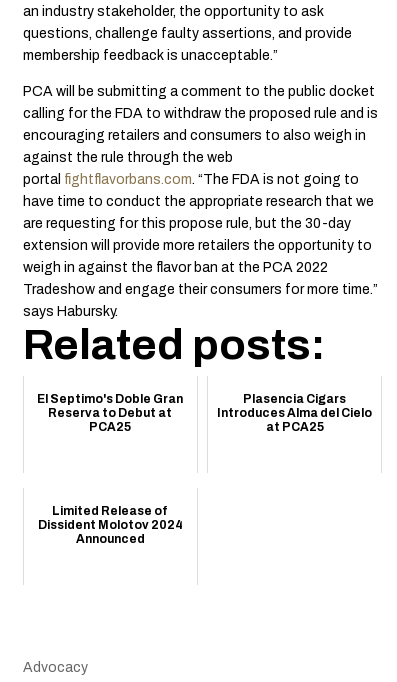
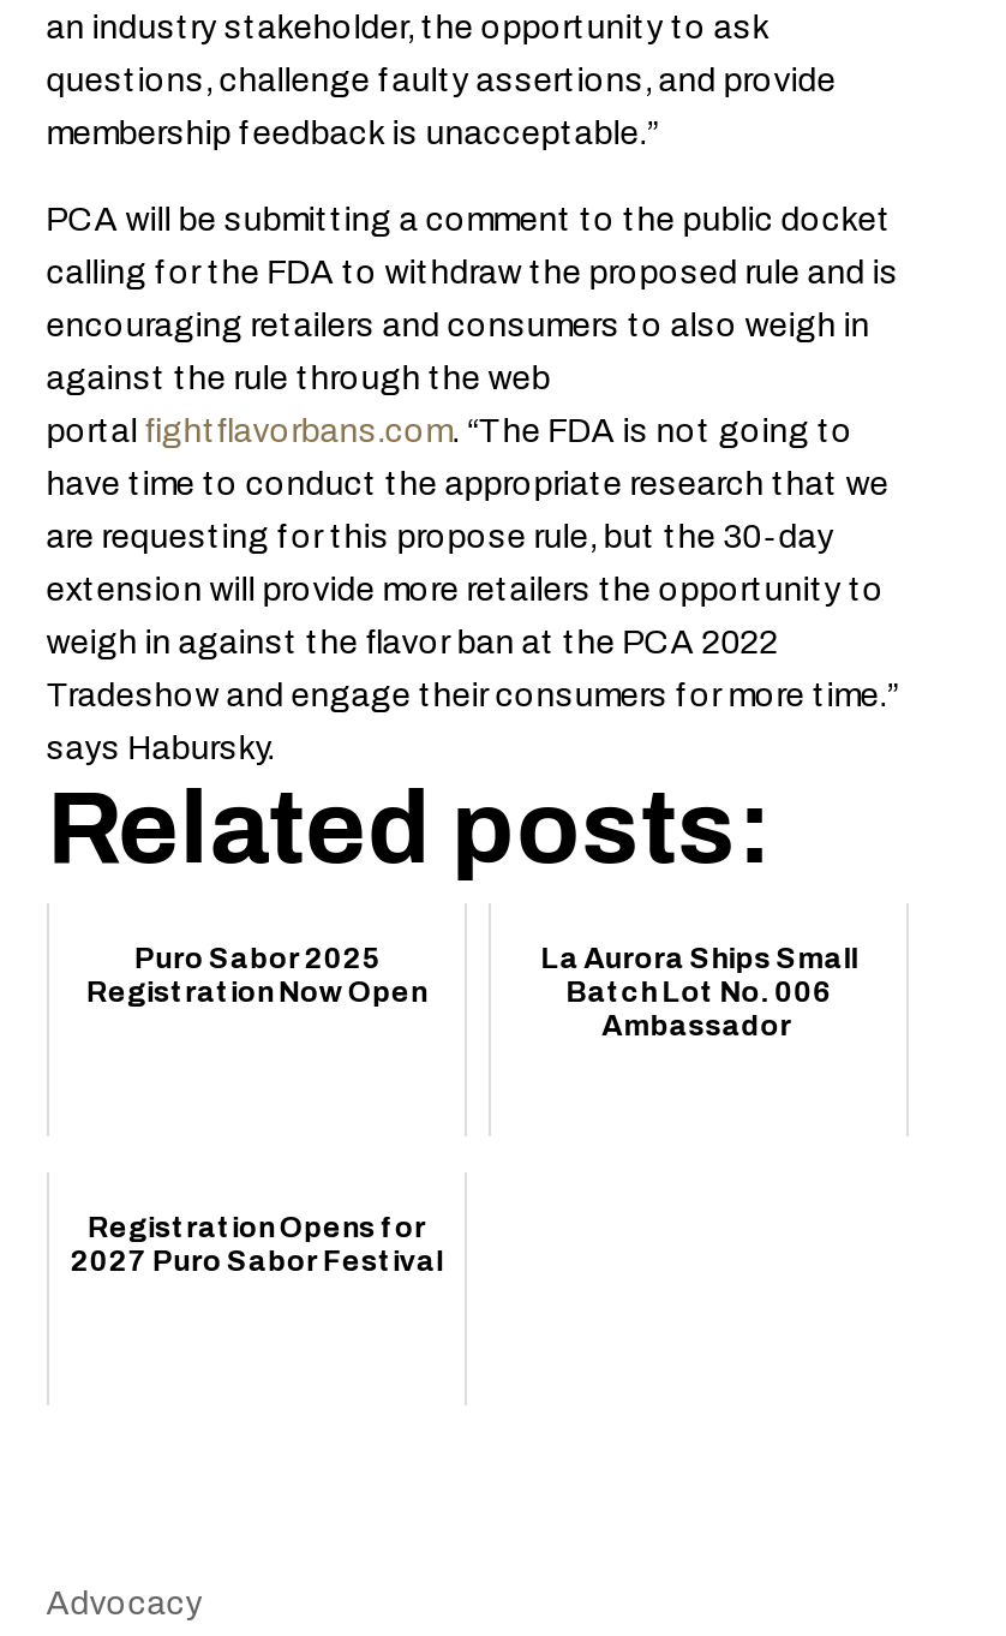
[37,392,183,434] El Septimo's Doble Gran | Reserva to Debut at | PCA25 -> [86,941,427,1009] Puro Sabor 2025 | Registration Now Open
[217,392,372,434] Plasencia Cigars | Introduces Alma del Cielo | at PCA25 -> [540,941,857,1042] La Aurora Ships Small | Batch Lot No. 006 | Ambassador
[38,504,183,546] Limited Release of | Dissident Molotov 2024 | Announced -> [71,1210,443,1278] Registration Opens for | 2027 Puro Sabor Festival

